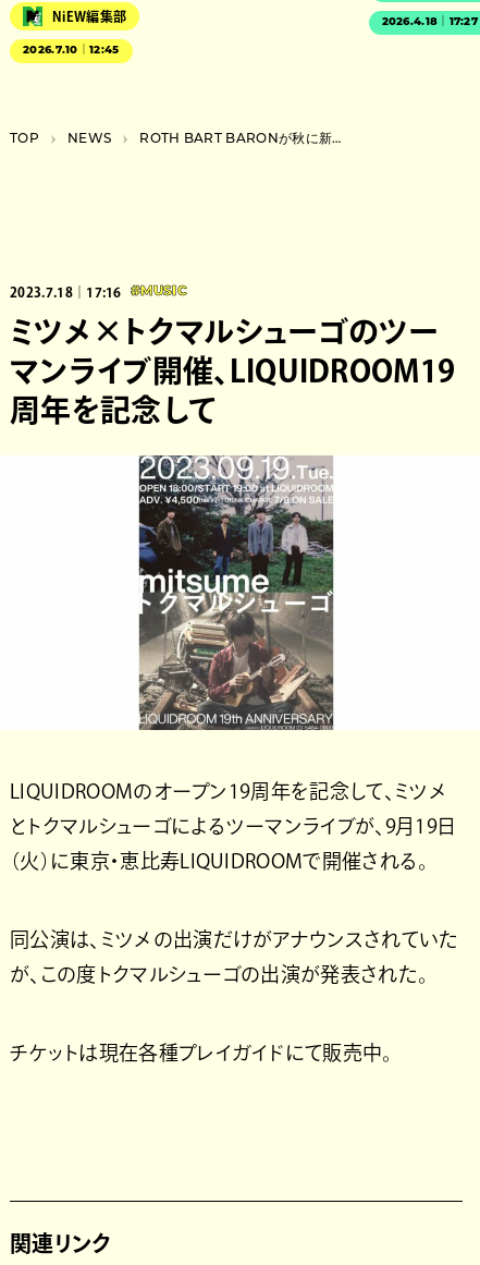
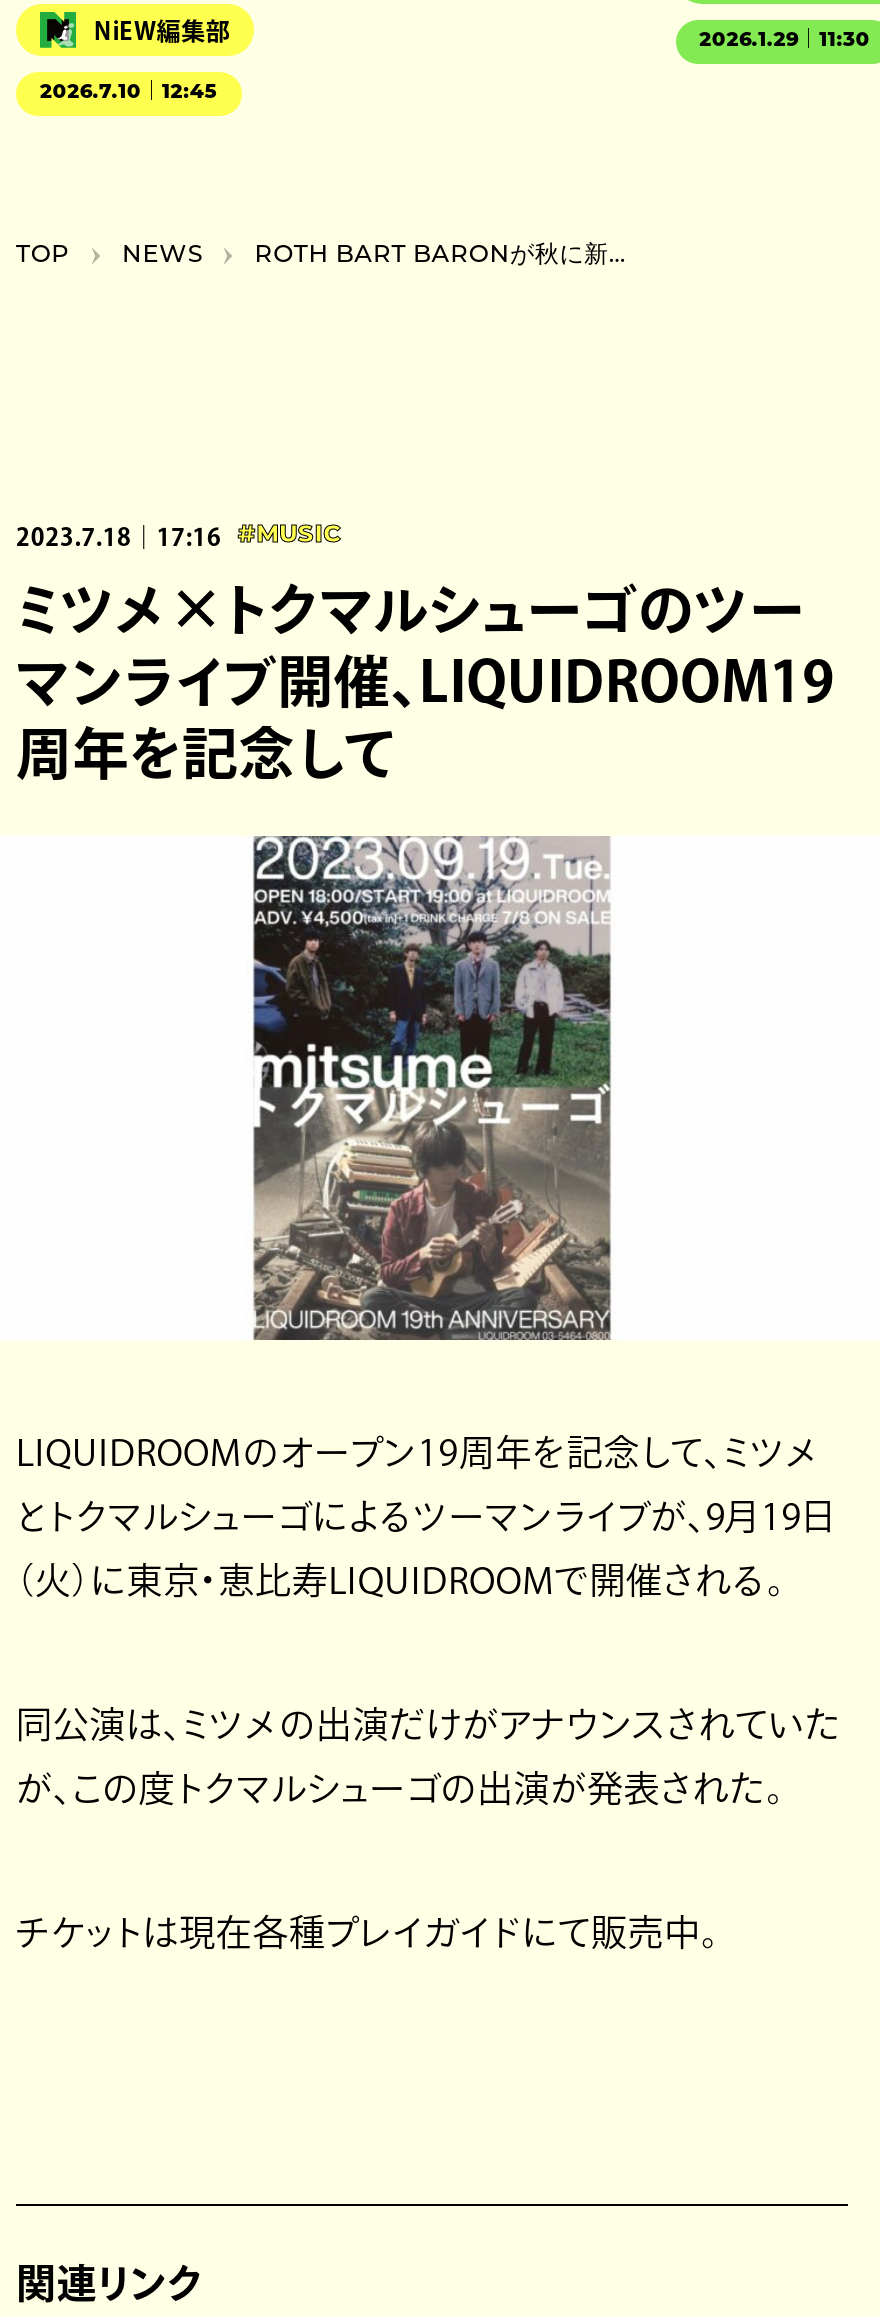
[382,16,478,28] 2026.4.18｜17:27 -> [699,30,870,52] 2026.1.29｜11:30

